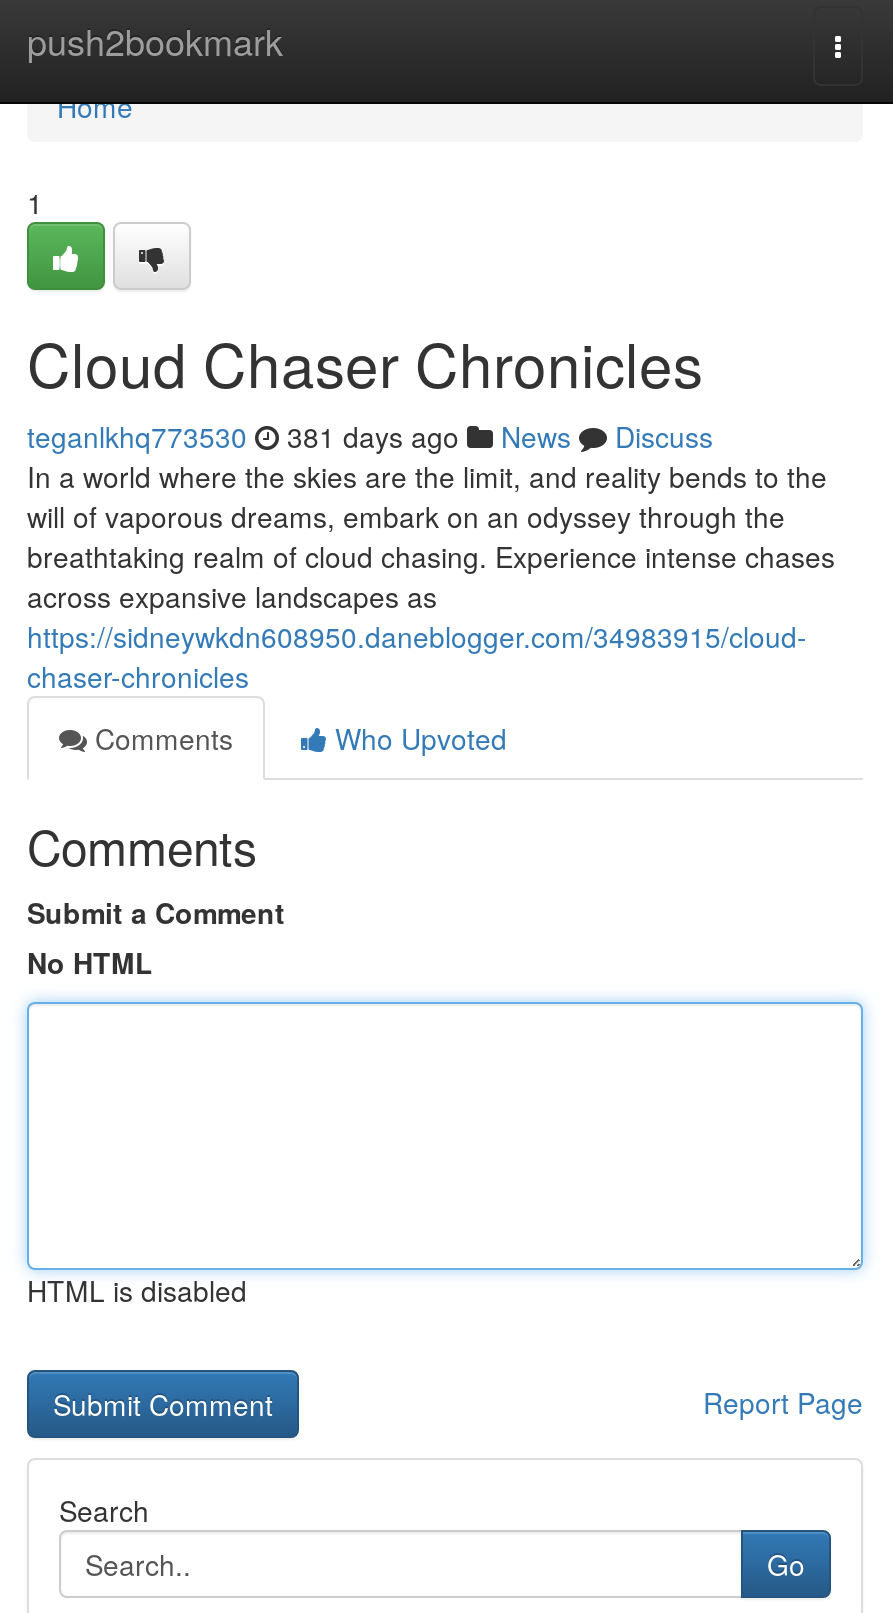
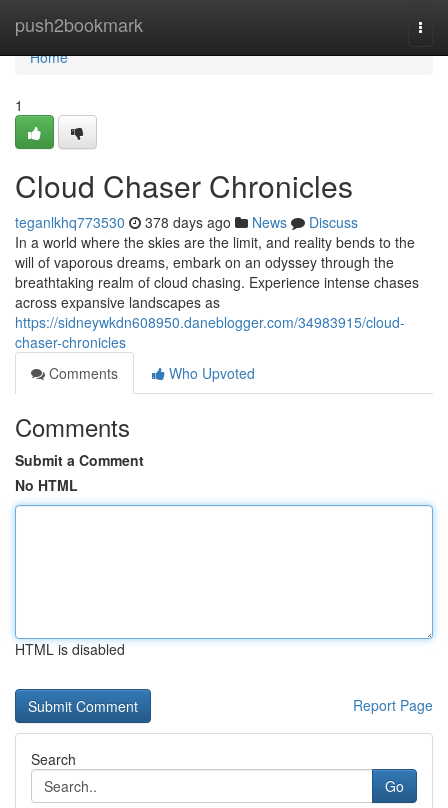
[27,416,713,456] teganlkhq773530 381 days ago News Discuss -> [15,212,358,232] teganlkhq773530 378 days ago News Discuss

